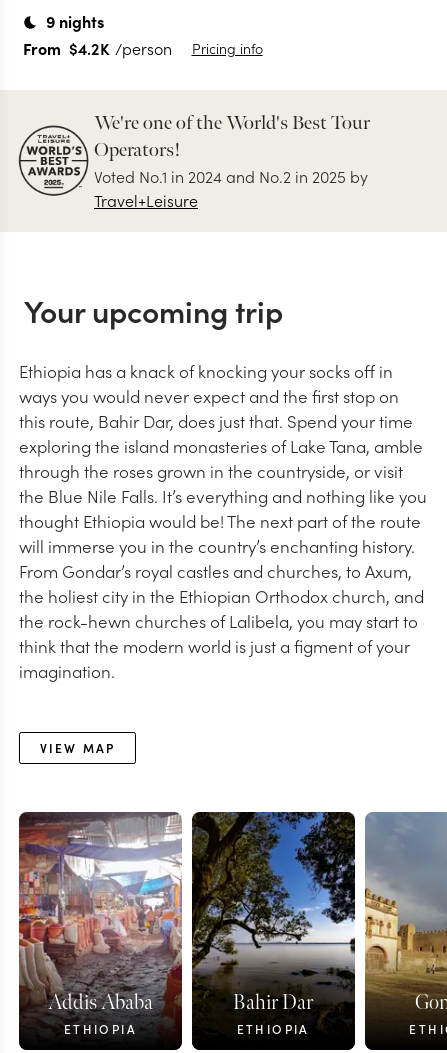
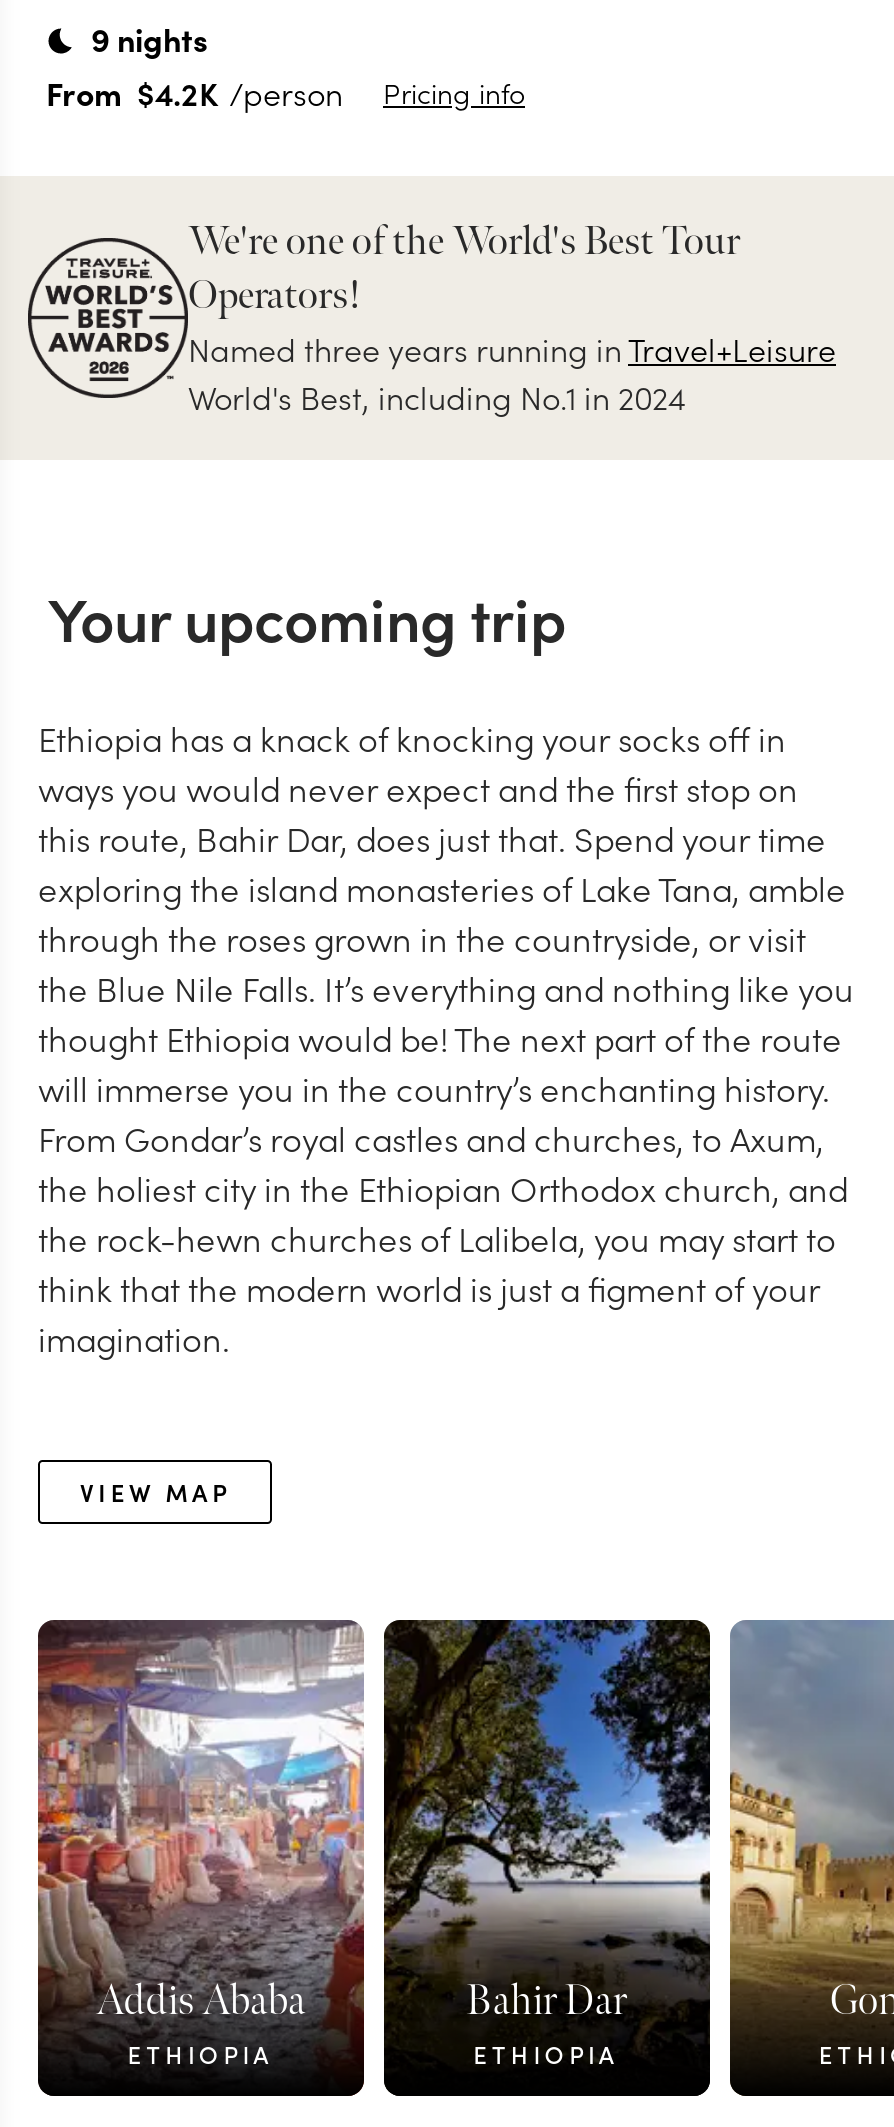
[14,121,368,211] [image] | Voted No.1 in 2024 and No.2 in 2025 by | Travel+Leisure -> [26,236,836,418] [image] | Named three years running in Travel+Leisure | World's Best, including No.1 in 2024

